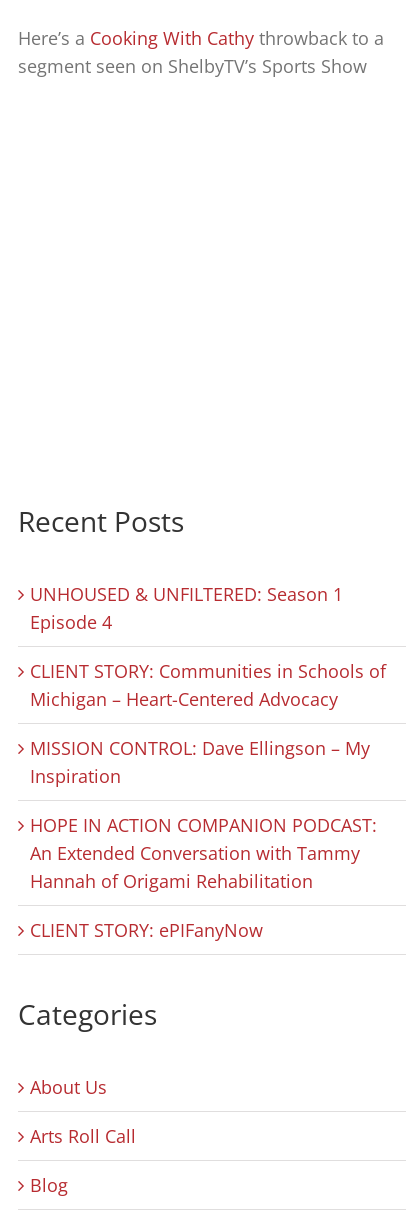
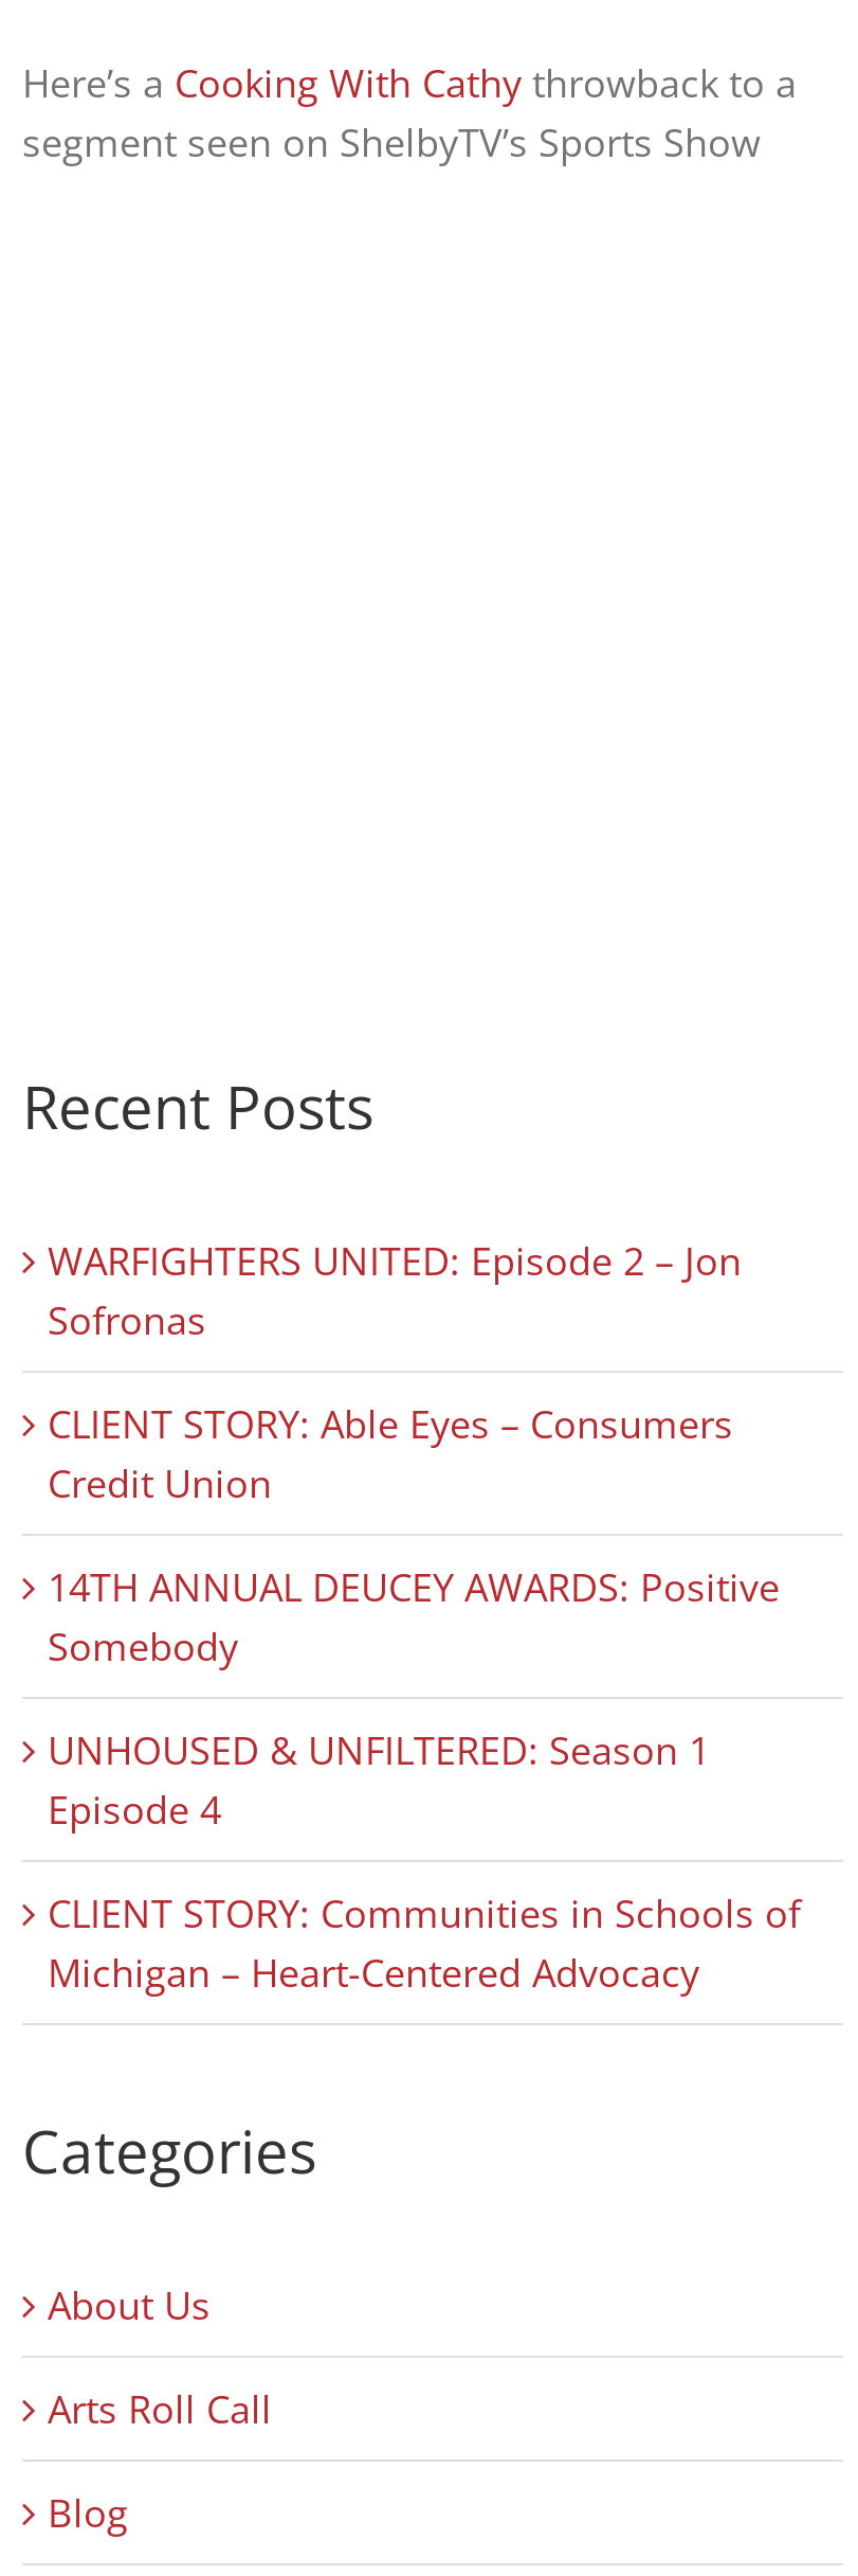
none -> [48,1235,780,1672] WARFIGHTERS UNITED: Episode 2 – Jon | Sofronas | CLIENT STORY: Able Eyes – Consumers | Credit Union | 14TH ANNUAL DEUCEY AWARDS: Positive | Somebody
moved [30,582,386,711] -> [48,1725,801,1998]: UNHOUSED & UNFILTERED: Season 1 | Episode 4 | CLIENT STORY: Communities in Schools of | Michigan – Heart-Centered Advocacy
[30,736,377,942] MISSION CONTROL: Dave Ellingson – My | Inspiration | HOPE IN ACTION COMPANION PODCAST: | An Extended Conversation with Tammy | Hannah of Origami Rehabilitation | CLIENT STORY: ePIFanyNow -> none

